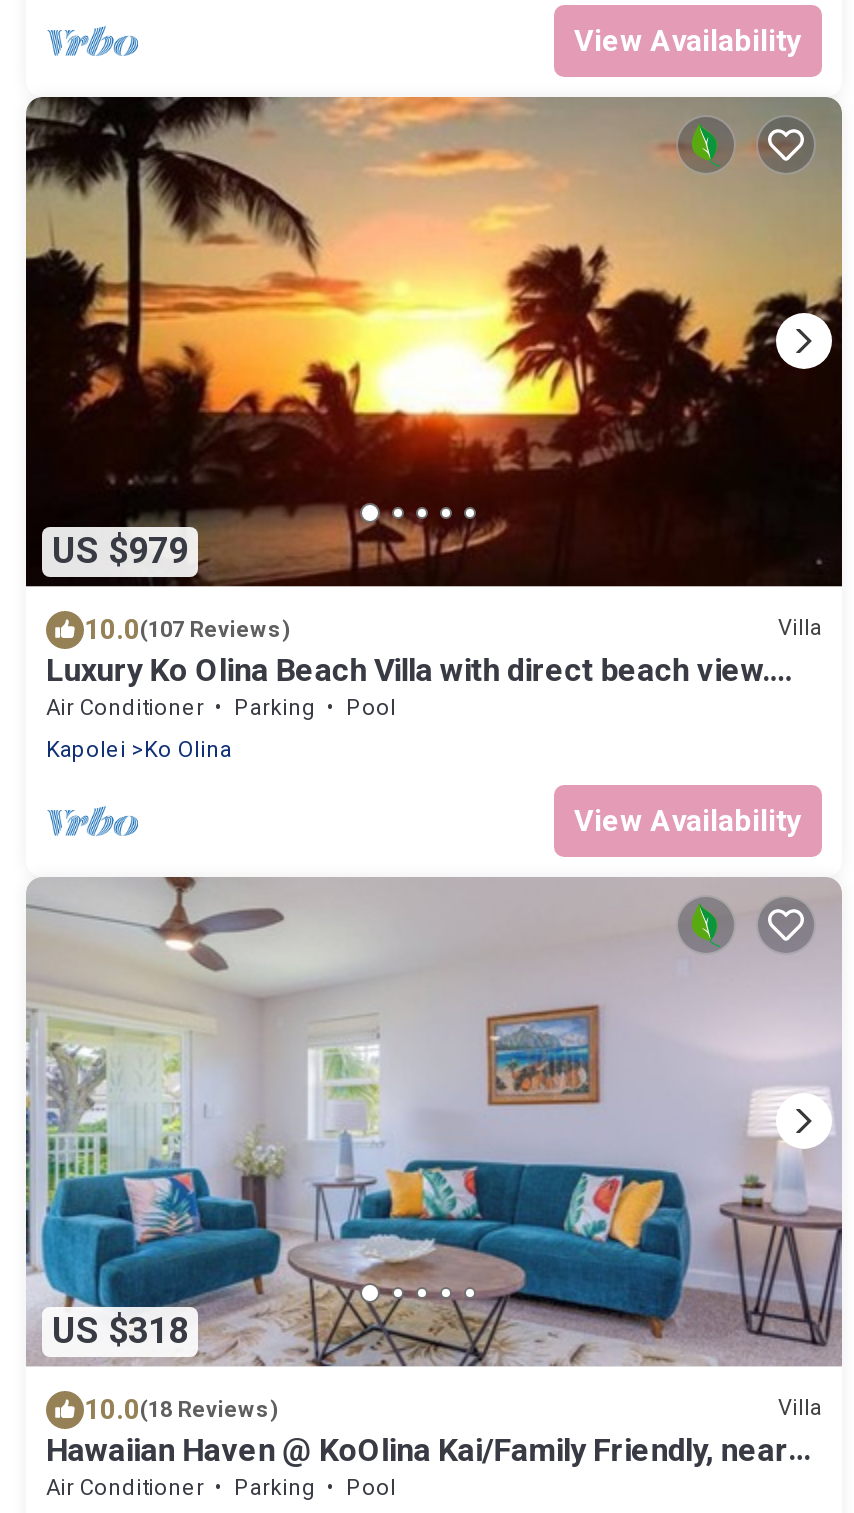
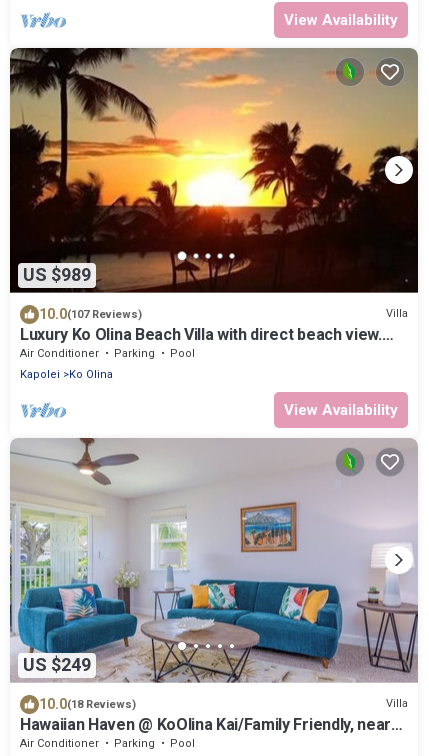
[52,530,188,572] US $979 -> [23,264,91,285] US $989
[52,1309,188,1351] US $318 -> [23,654,91,675] US $249

